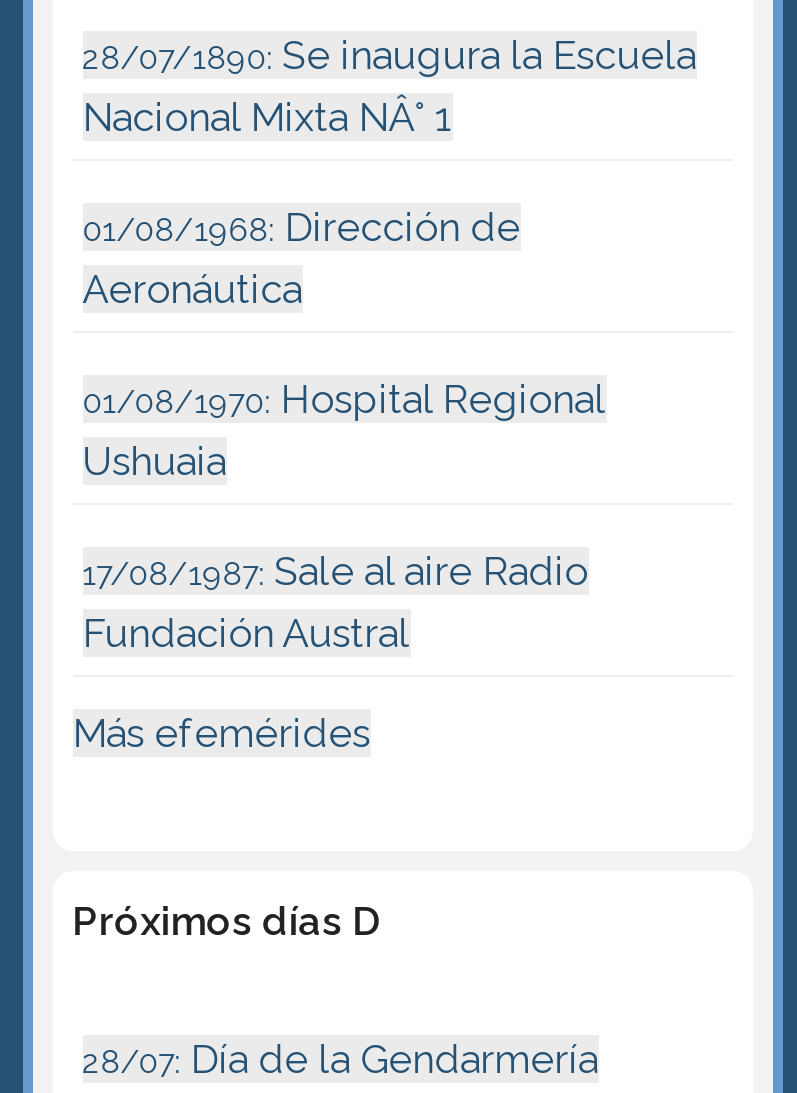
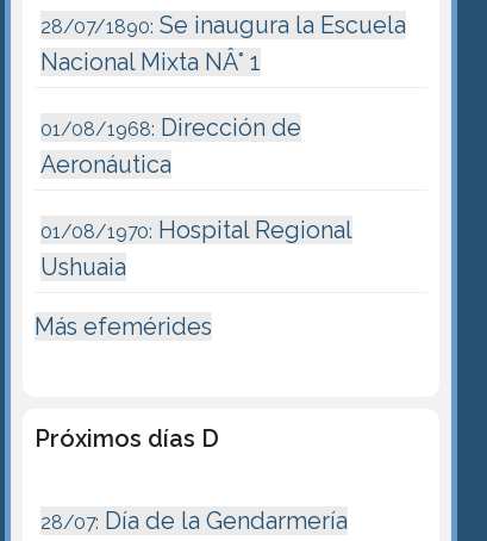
[82,548,588,658] 17/08/1987: Sale al aire Radio | Fundación Austral -> none

